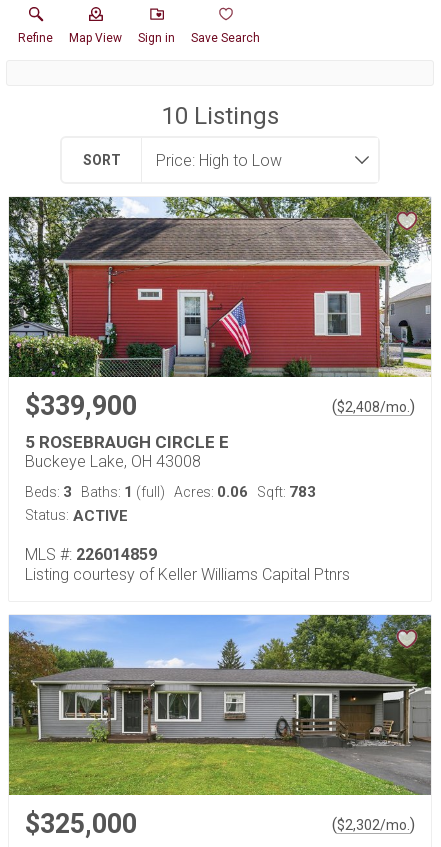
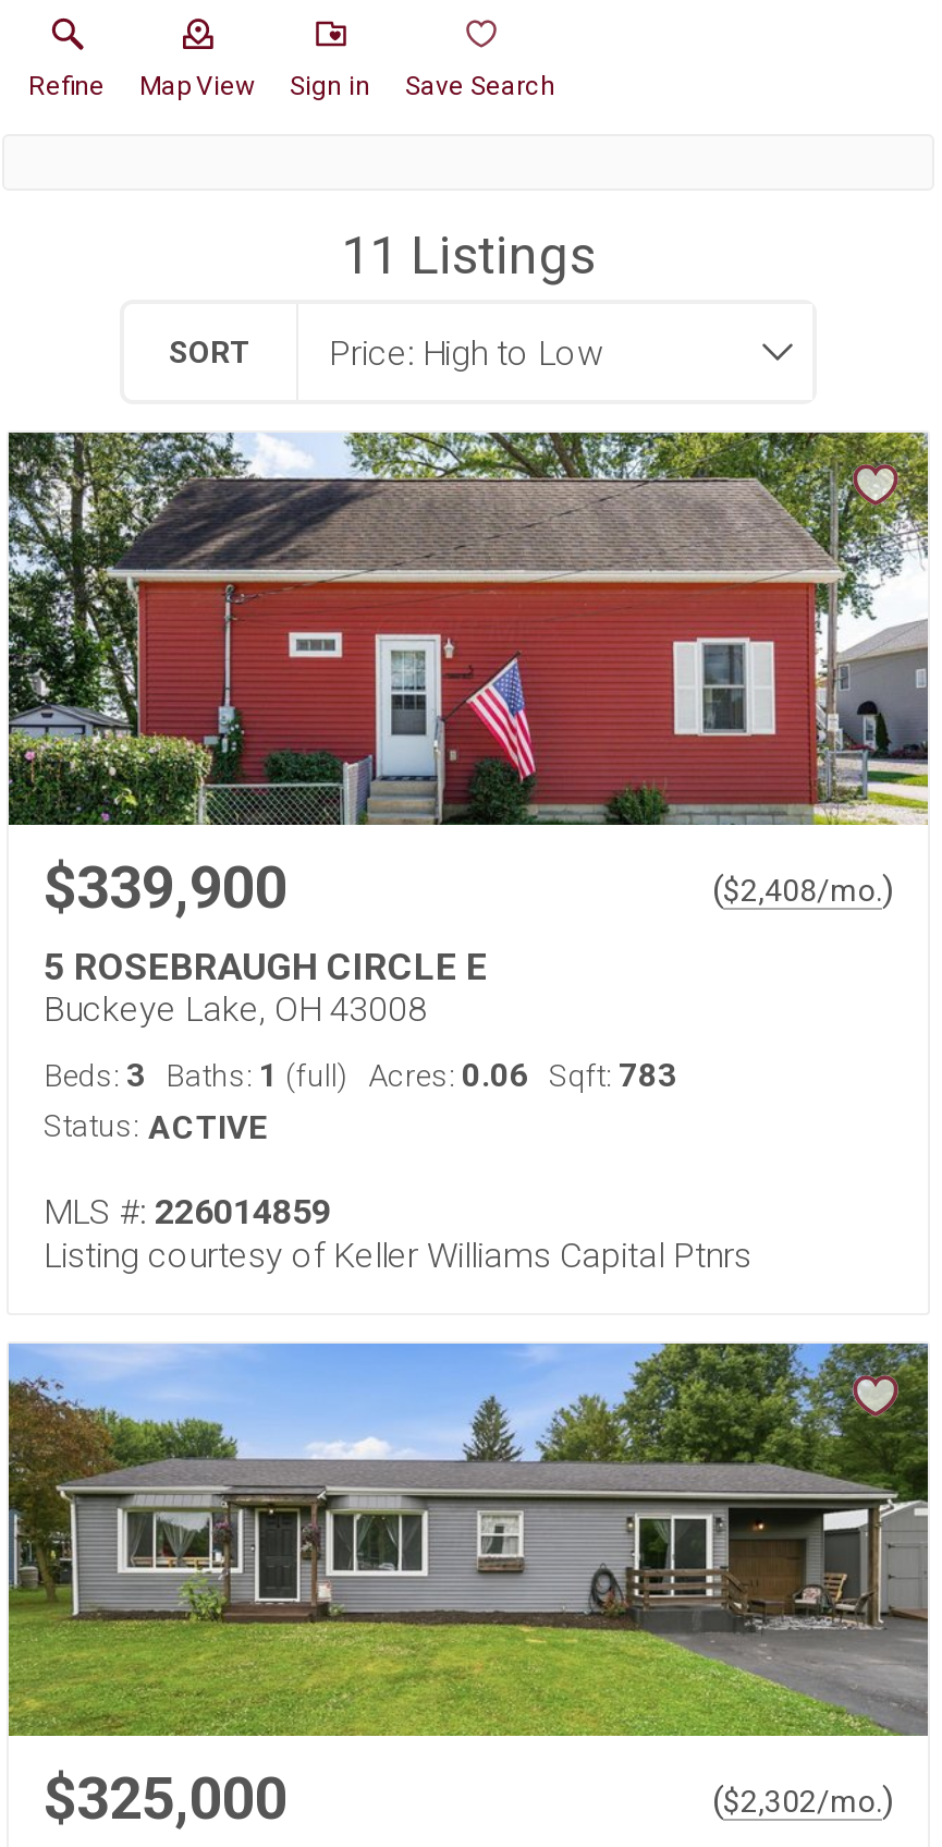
[161,102,278,130] 10 Listings -> [341,226,596,287] 11 Listings

